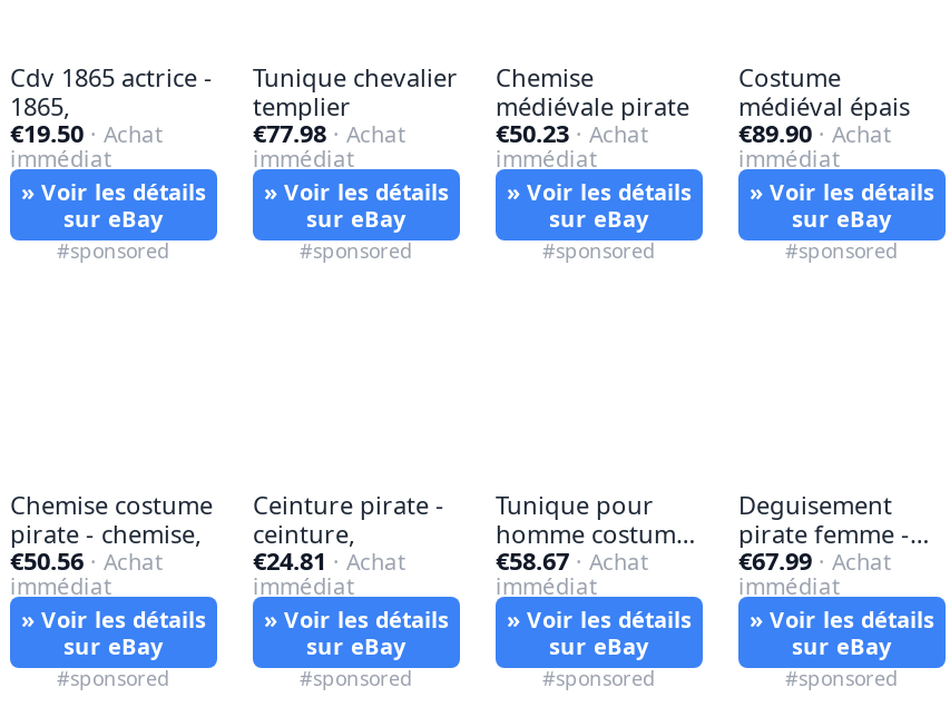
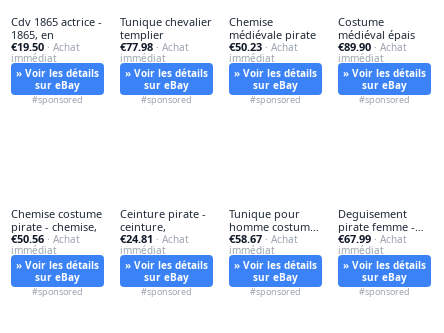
[10,89,70,122] 1865, -> [11,27,54,42] 1865, en

